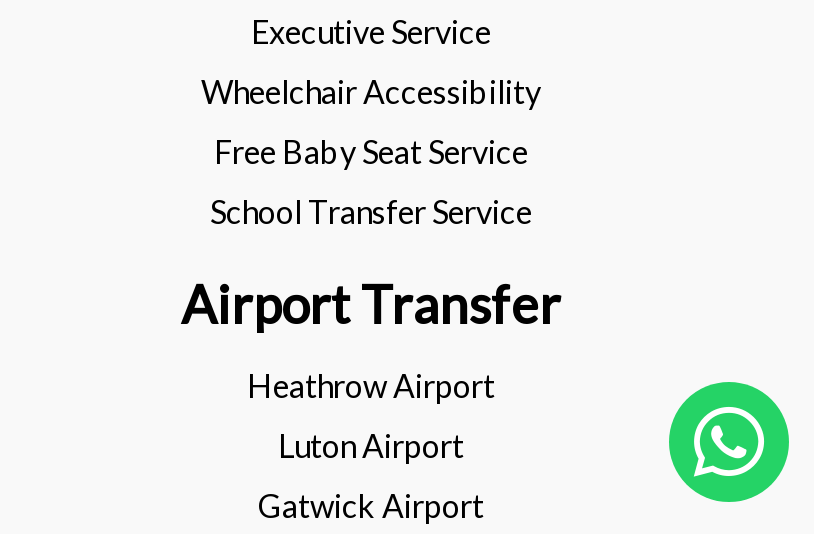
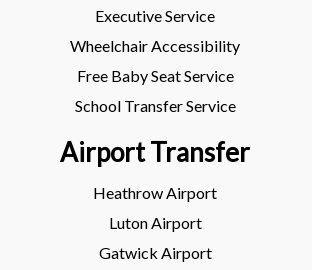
[667,380,791,504] [image] -> none

